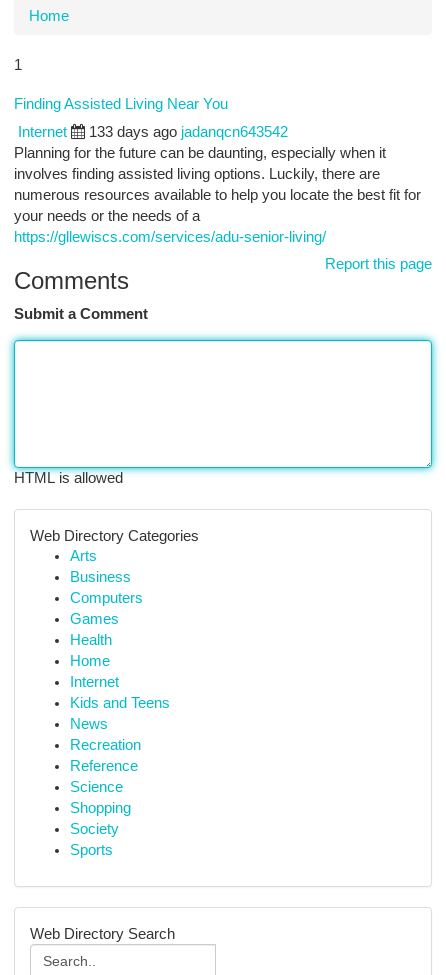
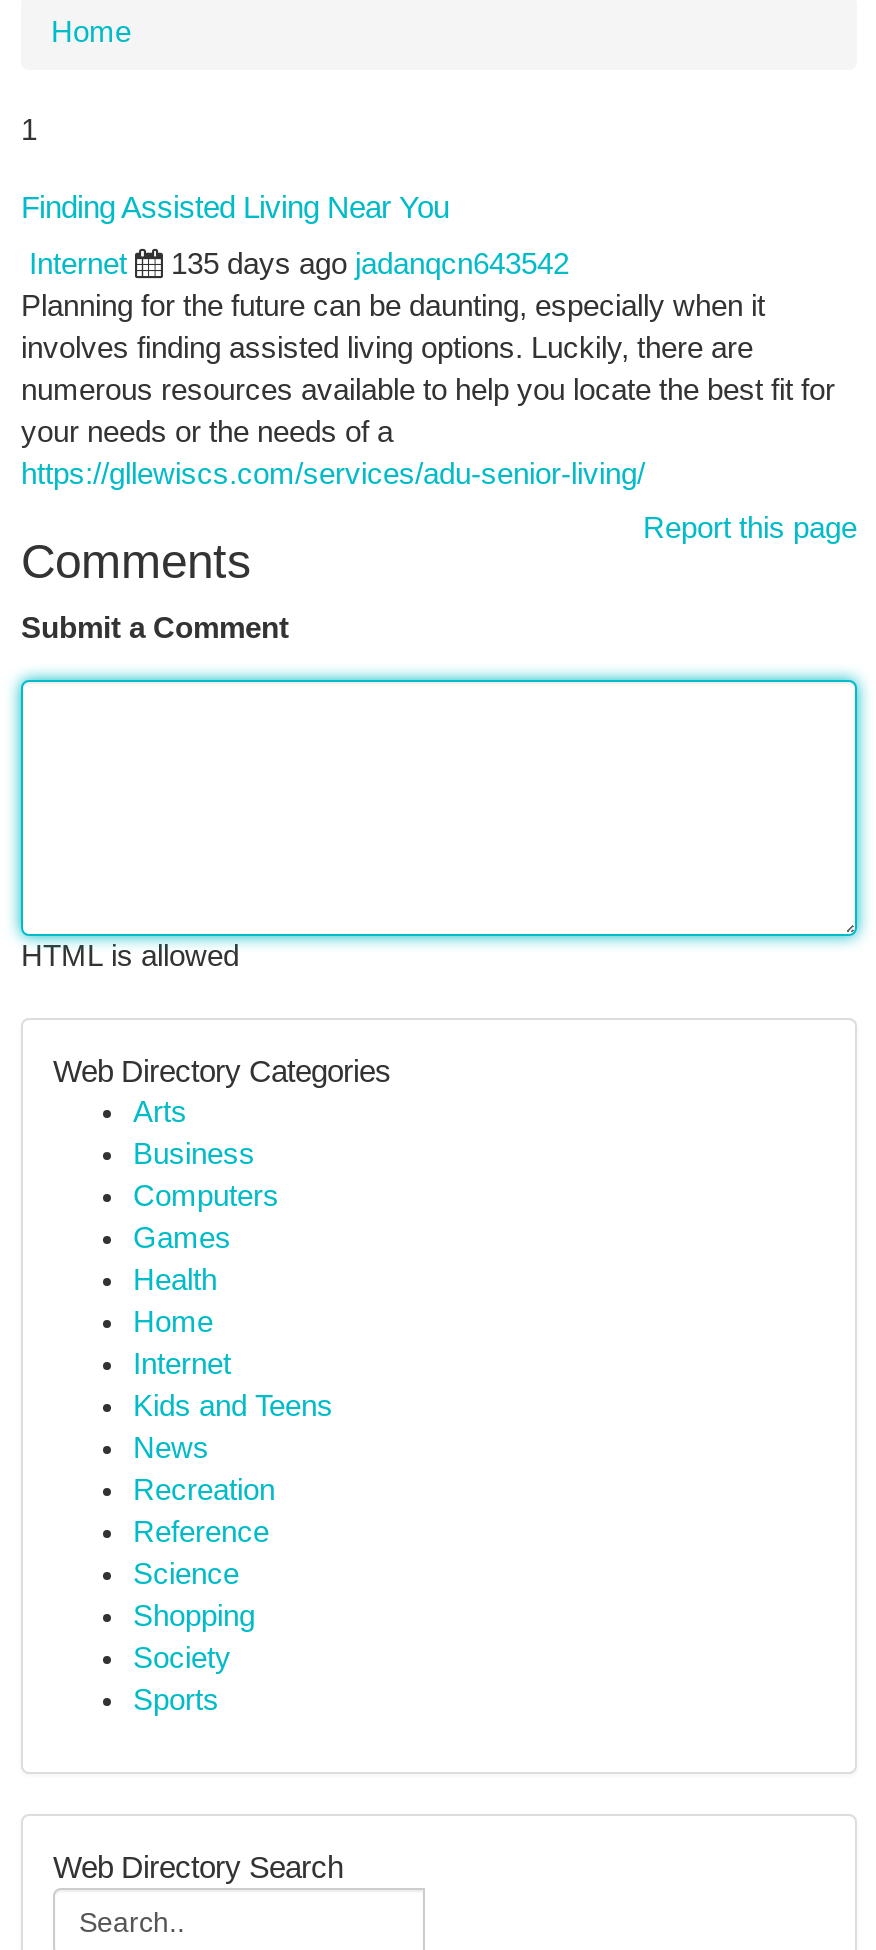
[89,124,288,140] 133 days ago jadanqcn643542 -> [171,248,569,280] 135 days ago jadanqcn643542

